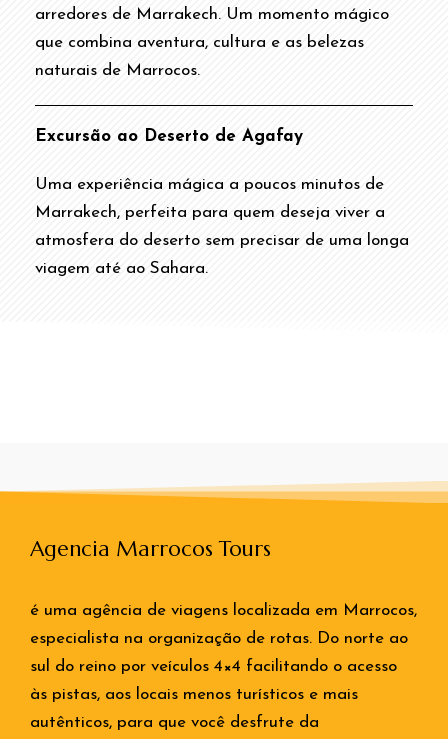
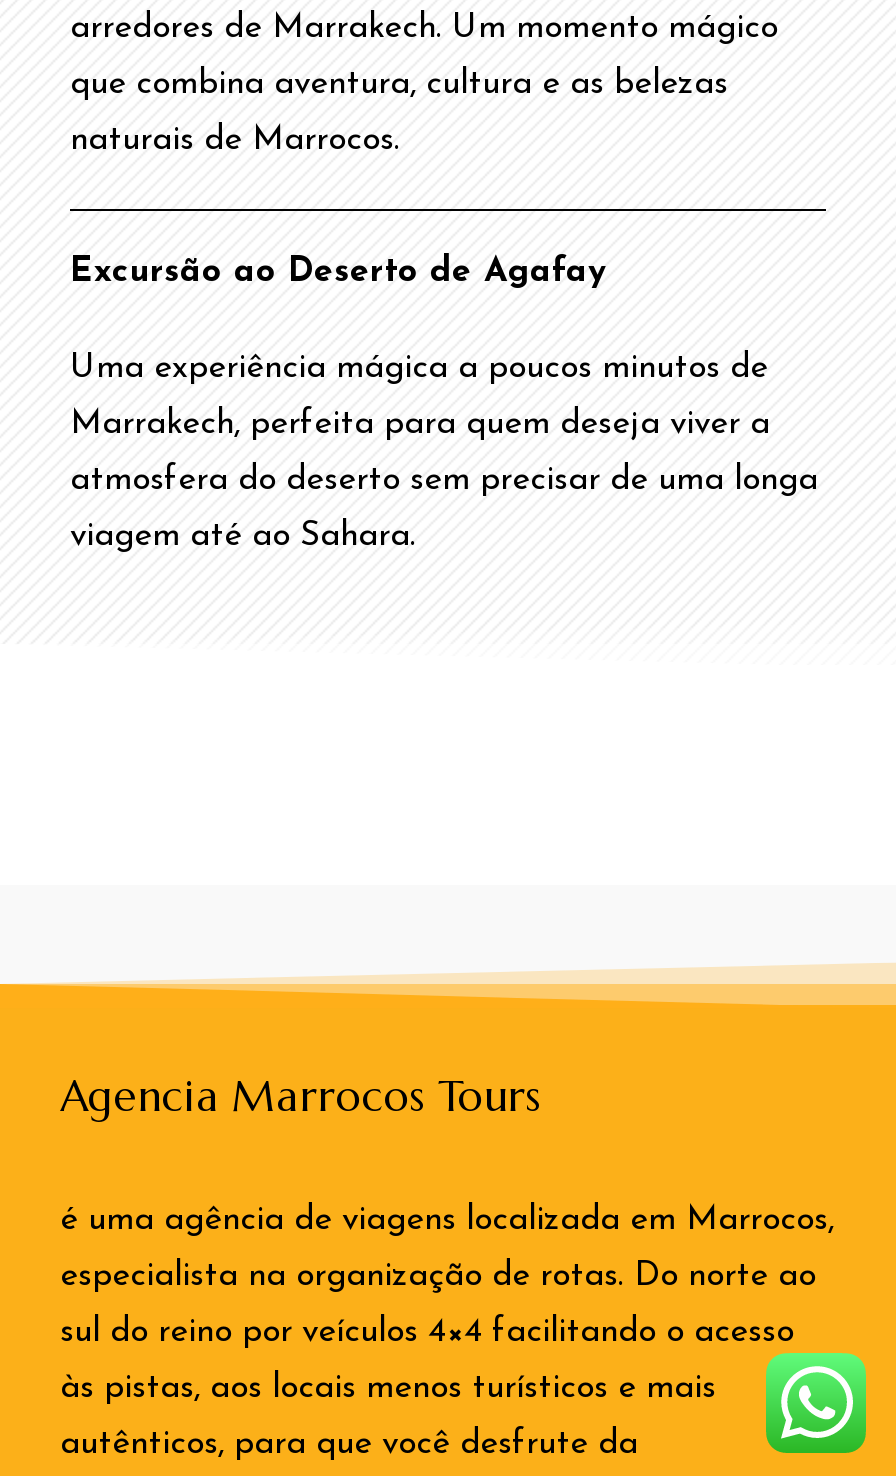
none -> [764,1352,868,1456] [image]

